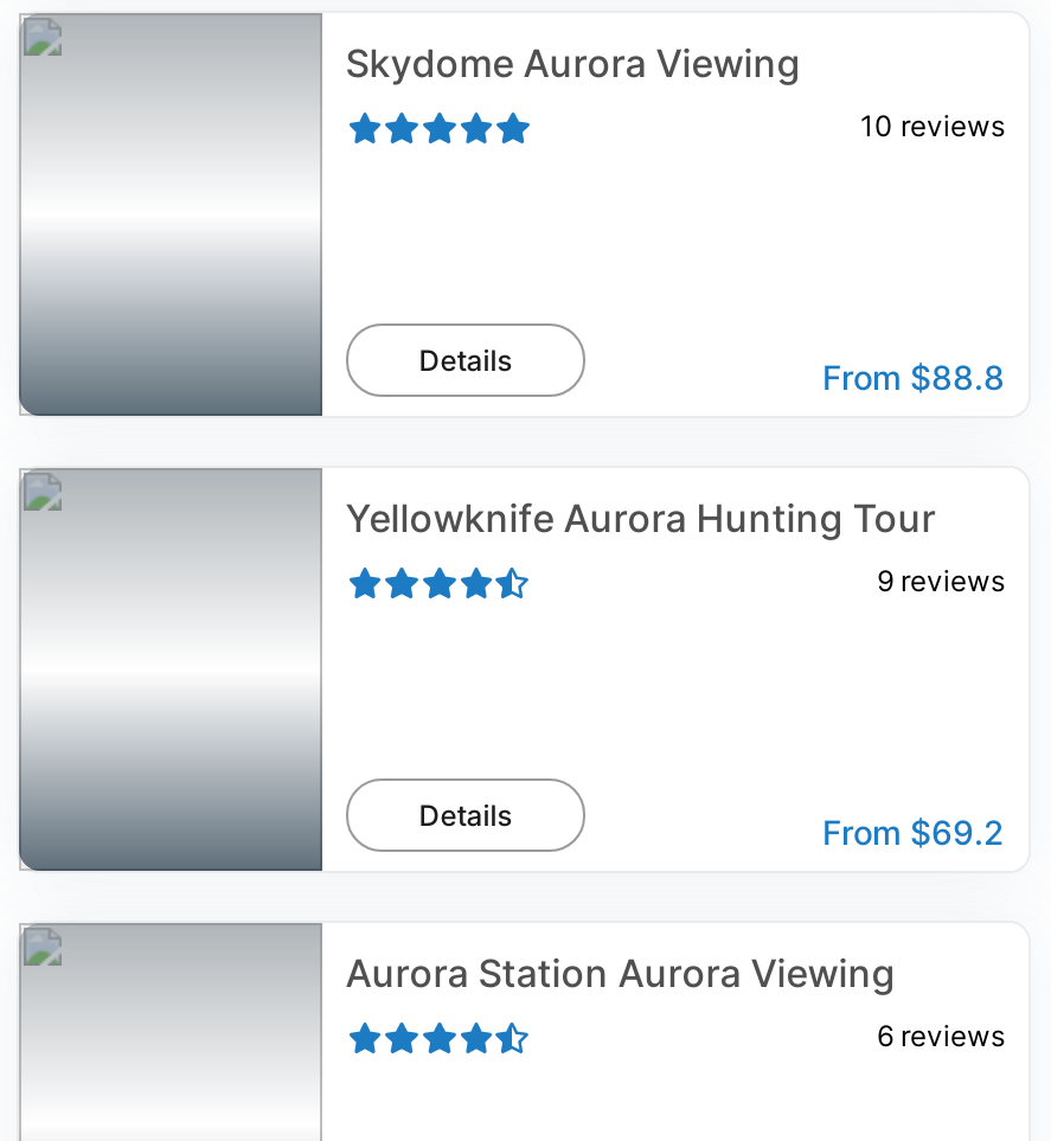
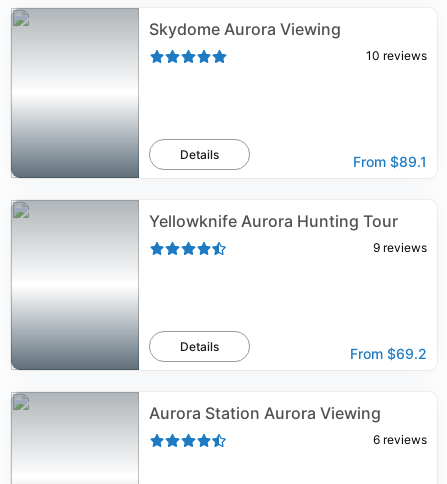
[822,357,1005,397] From $88.8 -> [353,153,427,170] From $89.1

